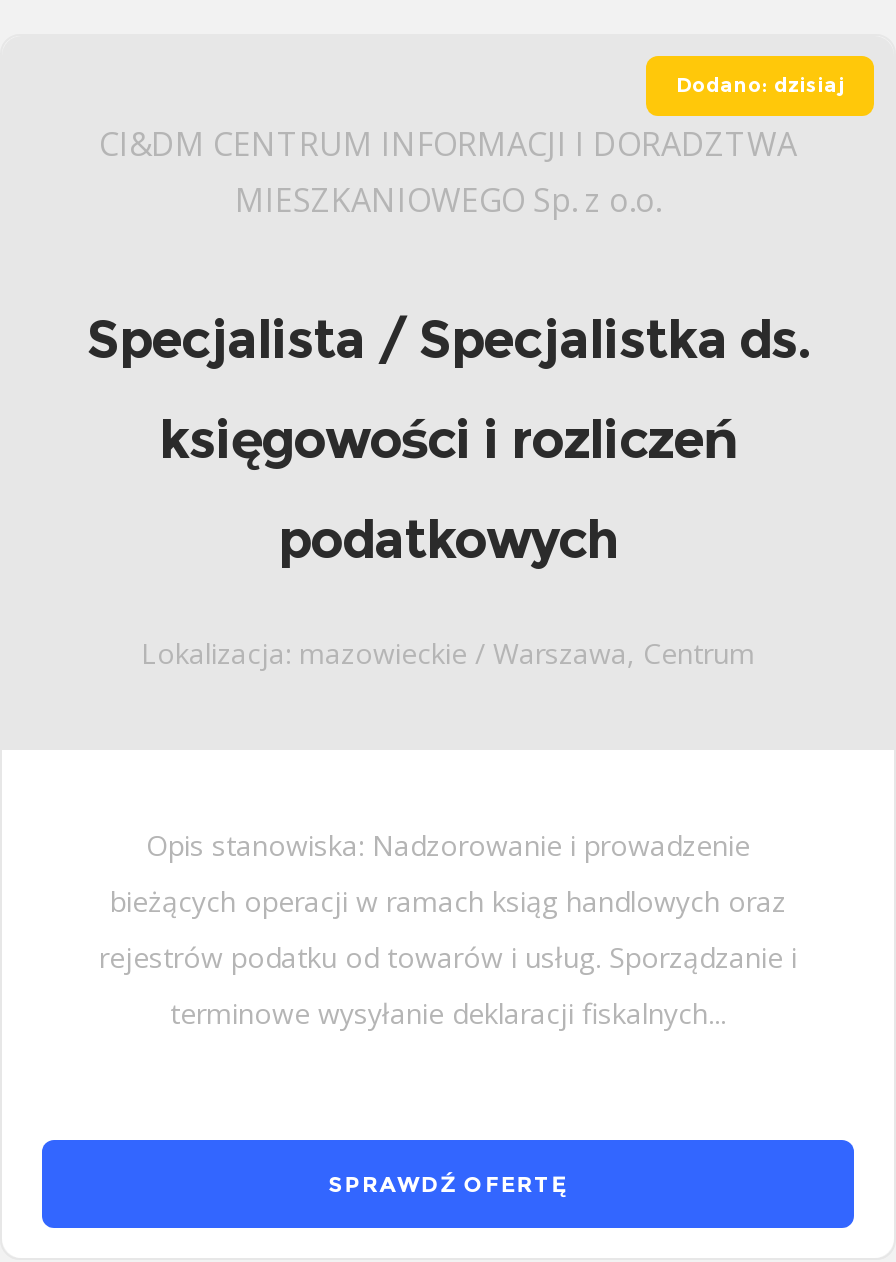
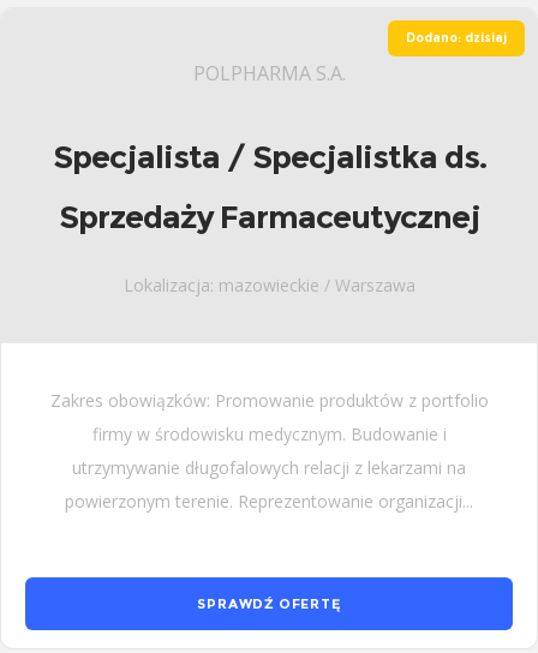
[99,122,797,222] CI&DM CENTRUM INFORMACJI I DORADZTWA | MIESZKANIOWEGO Sp. z o.o. -> [193,60,345,87] POLPHARMA S.A.
[141,408,755,672] księgowości i rozliczeń | podatkowych | Lokalizacja: mazowieckie / Warszawa, Centrum -> [58,198,480,297] Sprzedaży Farmaceutycznej | Lokalizacja: mazowieckie / Warszawa
[99,826,797,1032] Opis stanowiska: Nadzorowanie i prowadzenie | bieżących operacji w ramach ksiąg handlowych oraz | rejestrów podatku od towarów i usług. Sporządzanie i | terminowe wysyłanie deklaracji fiskalnych... -> [50,389,488,513] Zakres obowiązków: Promowanie produktów z portfolio | firmy w środowisku medycznym. Budowanie i | utrzymywanie długofalowych relacji z lekarzami na | powierzonym terenie. Reprezentowanie organizacji...

